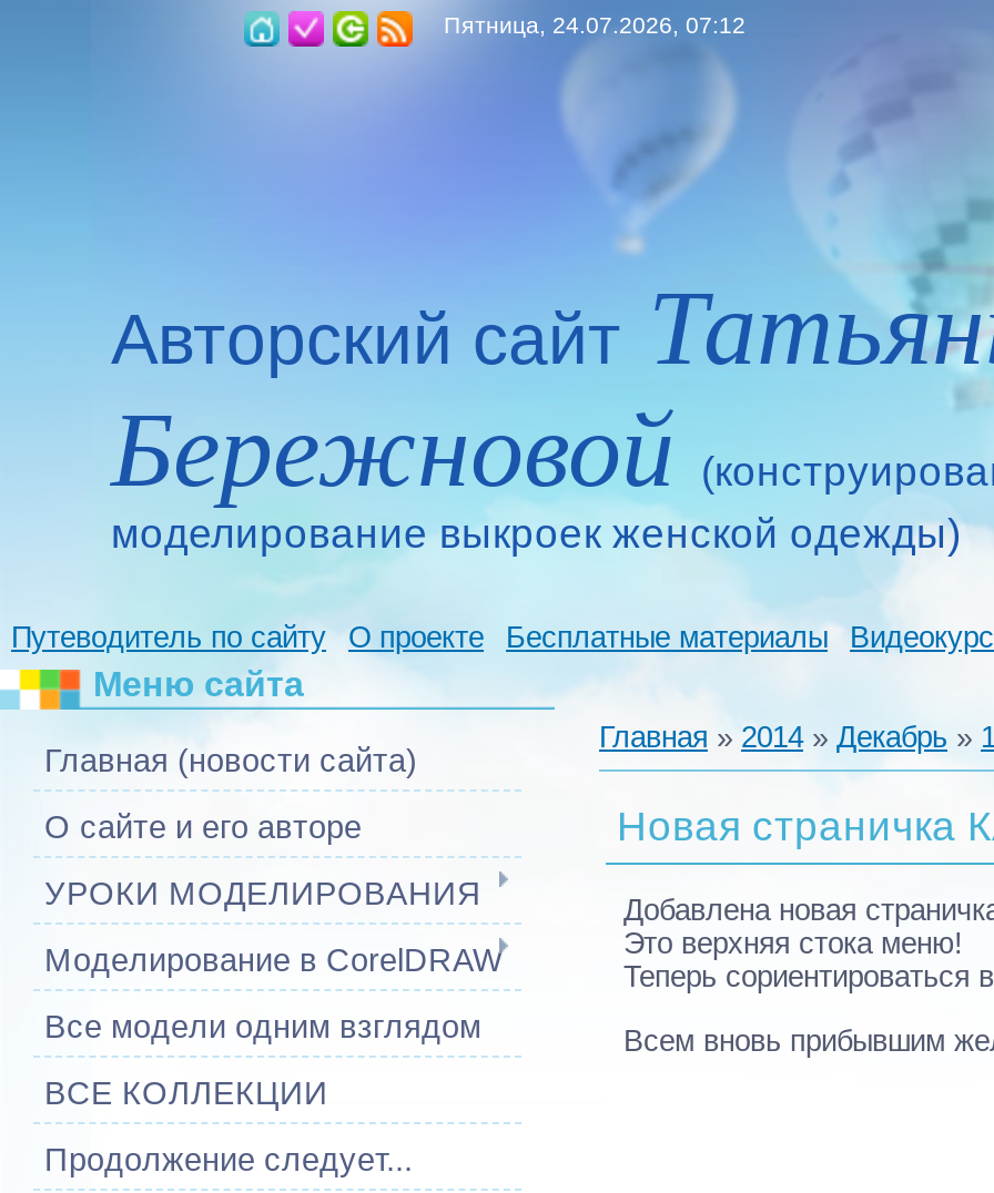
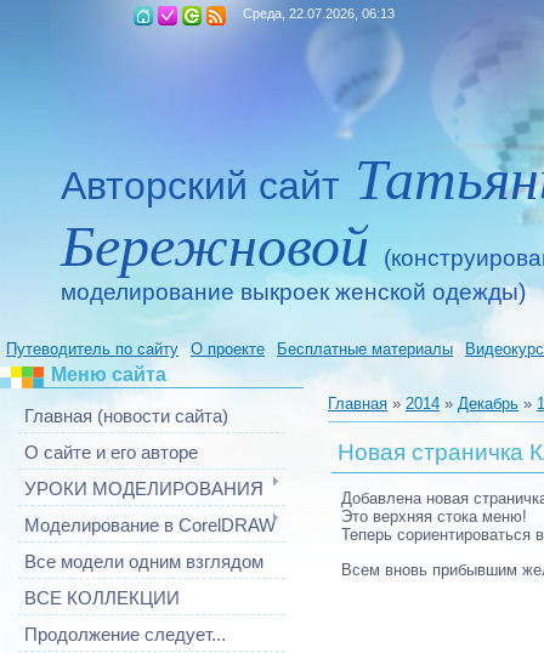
[444,11,745,38] Пятница, 24.07.2026, 07:12 -> [243,6,395,21] Среда, 22.07.2026, 06:13

